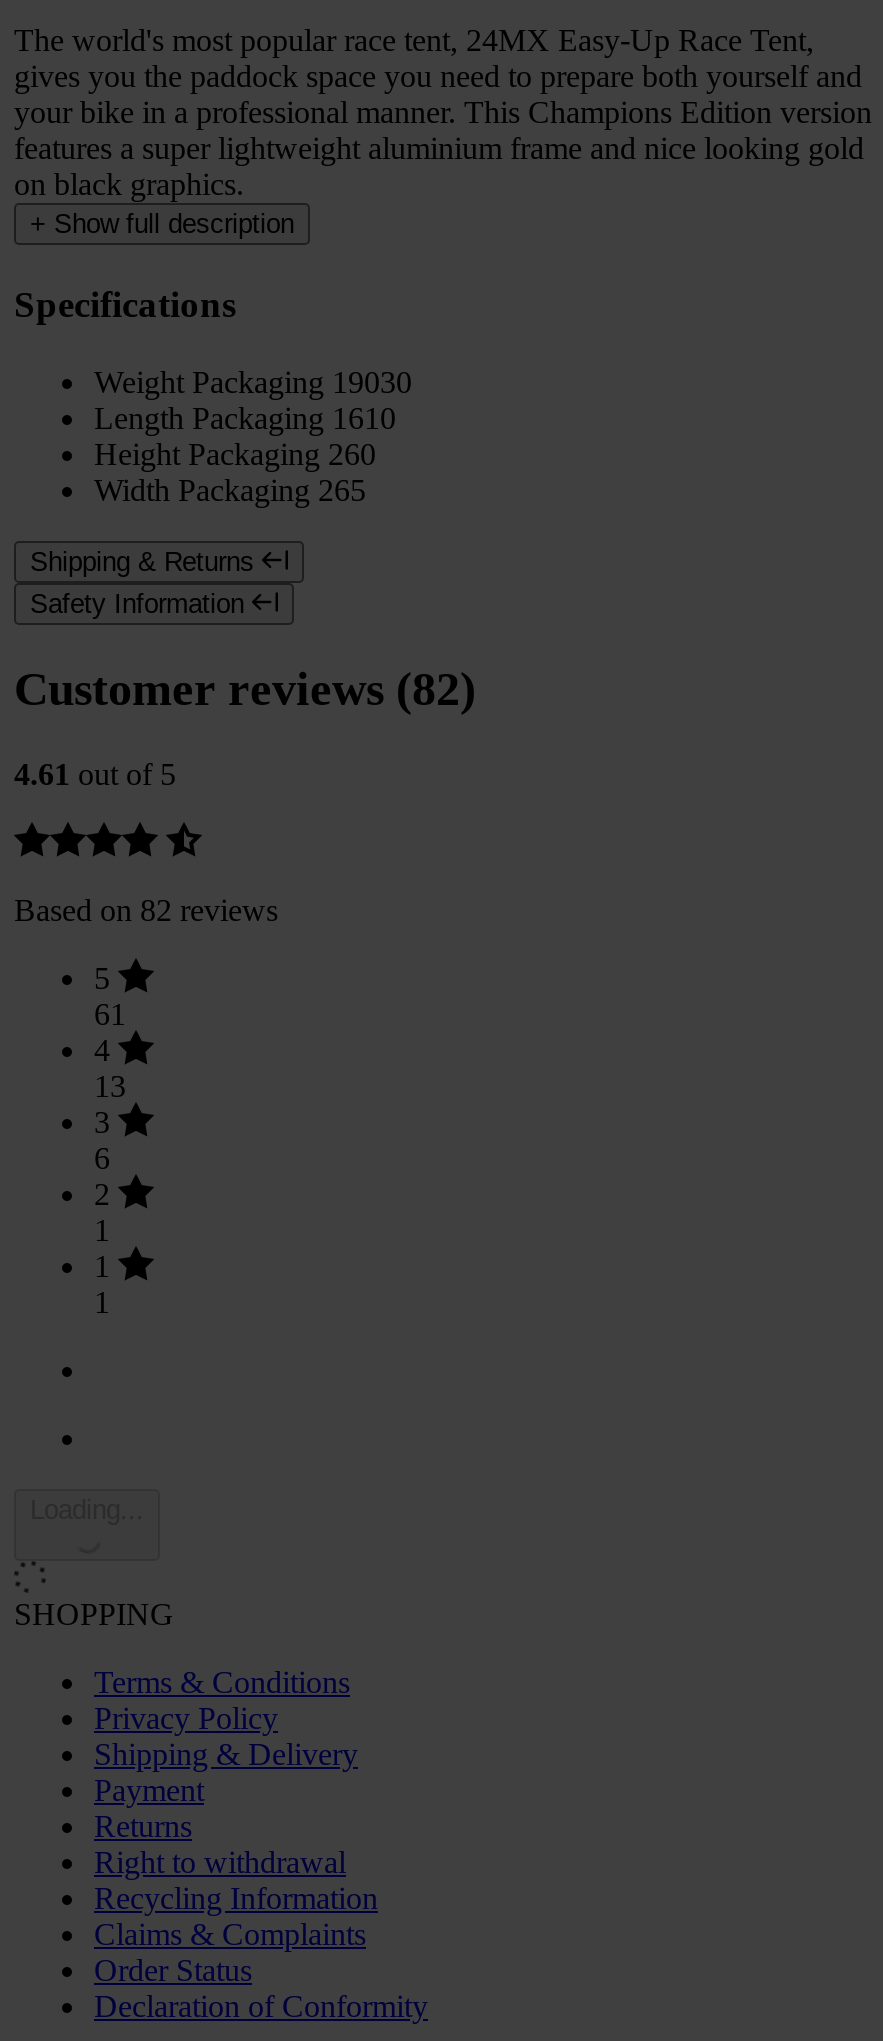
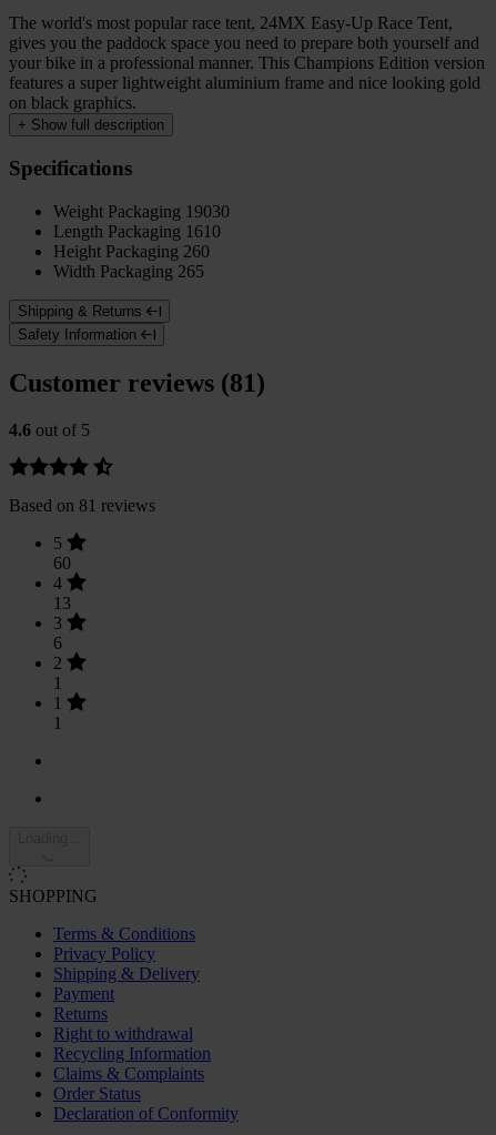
[14,664,476,716] Customer reviews (82) -> [9,368,265,397] Customer reviews (81)
[14,758,176,792] 4.61 out of 5 -> [9,420,90,439] 4.6 out of 5
[14,894,278,928] Based on 82 reviews -> [9,496,155,515] Based on 81 reviews
[94,998,126,1032] 61 -> [53,554,71,572] 60

